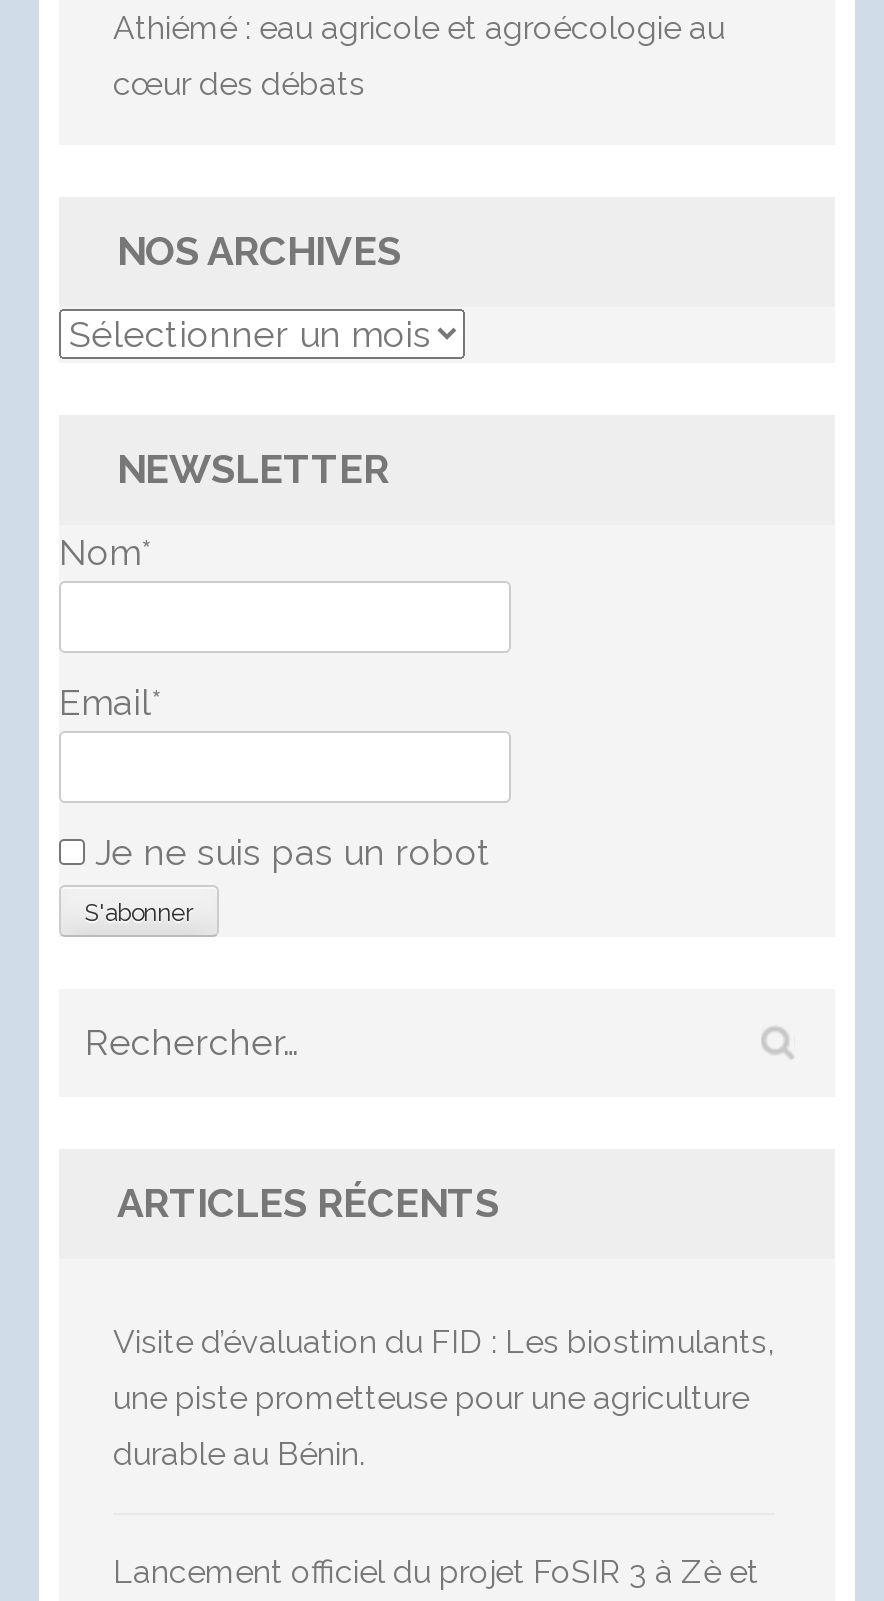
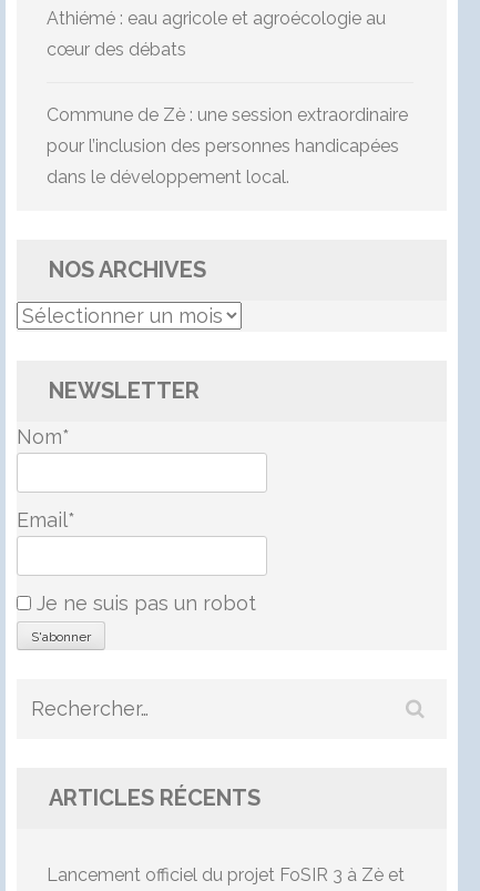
none -> [47,104,408,188] Commune de Zè : une session extraordinaire | pour l’inclusion des personnes handicapées | dans le développement local.
moved [59,227,499,1226] -> [17,256,261,811]: NOS ARCHIVES | NEWSLETTER | Nom* | Email* | Je ne suis pas un robot | ARTICLES RÉCENTS
[113,1322,773,1472] Visite d’évaluation du FID : Les biostimulants, | une piste prometteuse pour une agriculture | durable au Bénin. -> none

